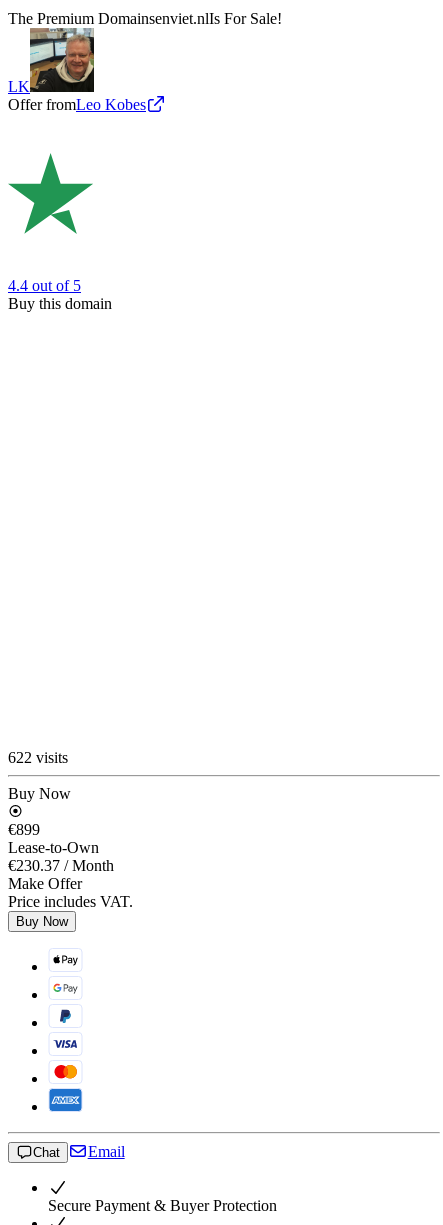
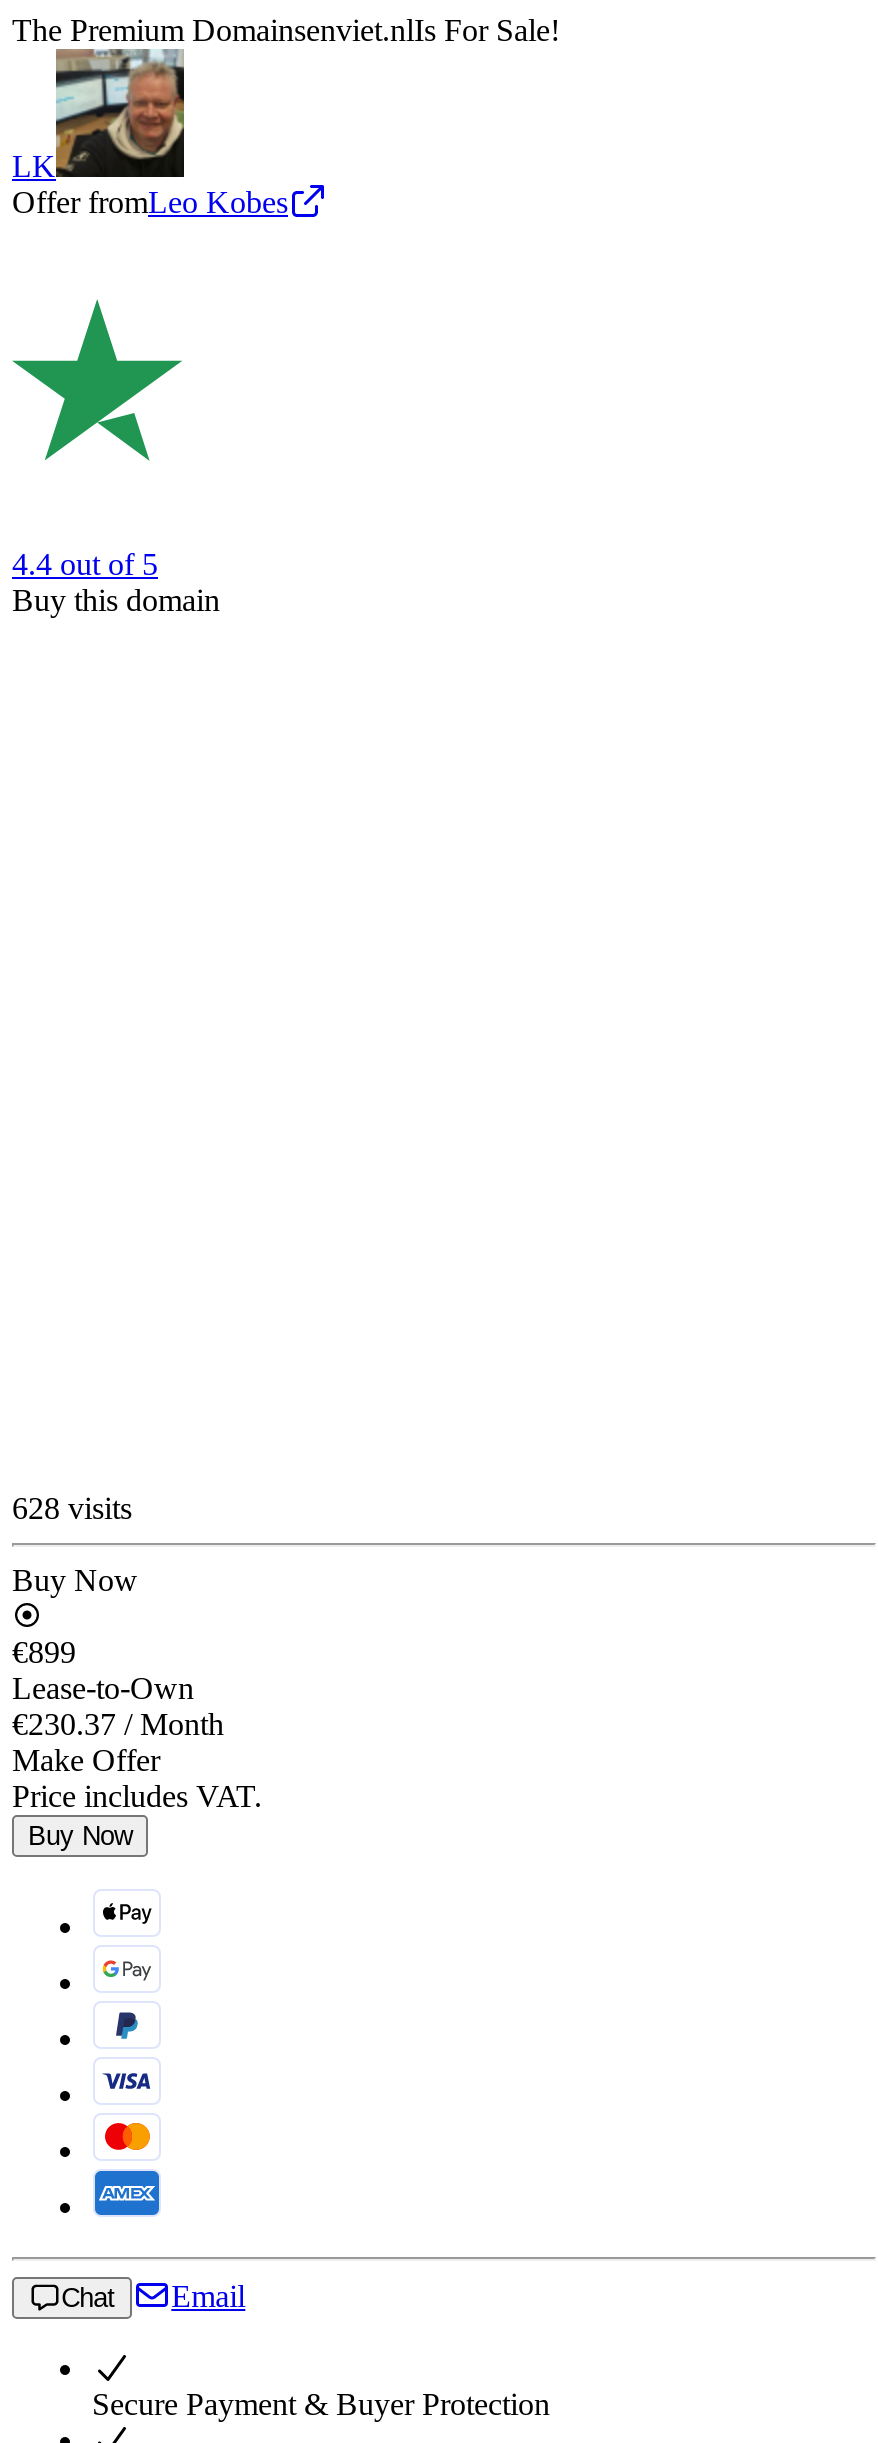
[8,749,68,766] 622 visits -> [12,1490,132,1524] 628 visits

